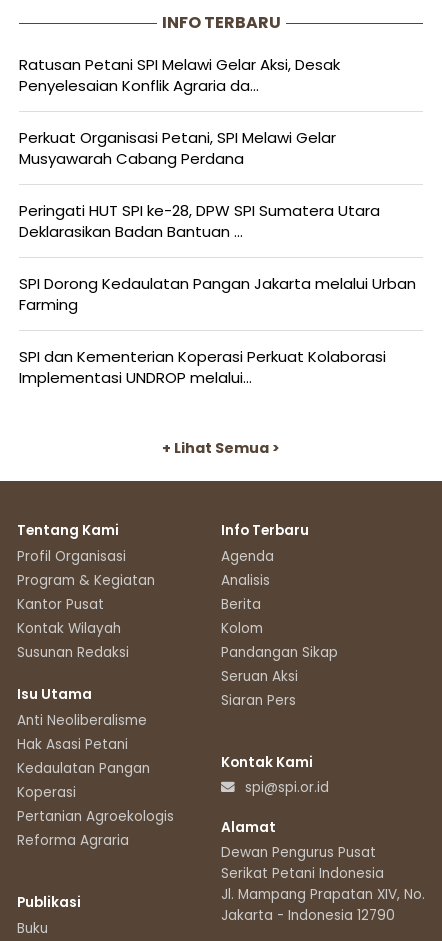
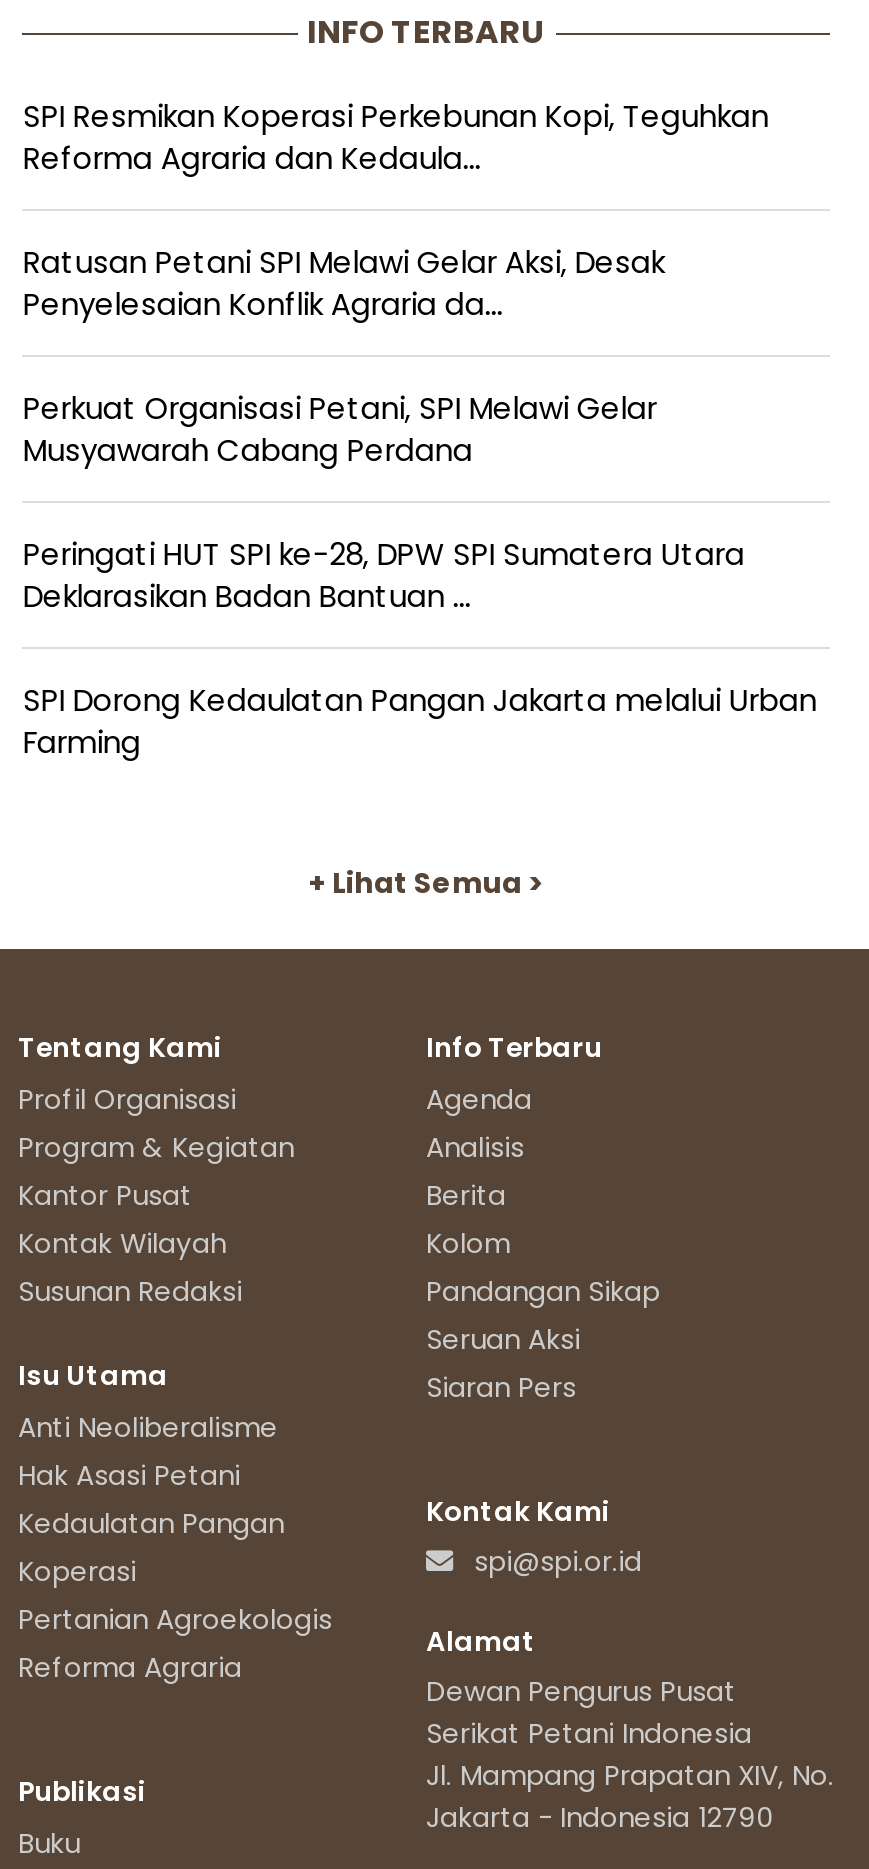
none -> [23,95,769,179] SPI Resmikan Koperasi Perkebunan Kopi, Teguhkan | Reforma Agraria dan Kedaula...
moved [19,54,416,315] -> [23,241,817,763]: Ratusan Petani SPI Melawi Gelar Aksi, Desak | Penyelesaian Konflik Agraria da... | Perkuat Organisasi Petani, SPI Melawi Gelar | Musyawarah Cabang Perdana | Peringati HUT SPI ke-28, DPW SPI Sumatera Utara | Deklarasikan Badan Bantuan ... | SPI Dorong Kedaulatan Pangan Jakarta melalui Urban | Farming
[19,346,386,388] SPI dan Kementerian Koperasi Perkuat Kolaborasi | Implementasi UNDROP melalui... -> none

